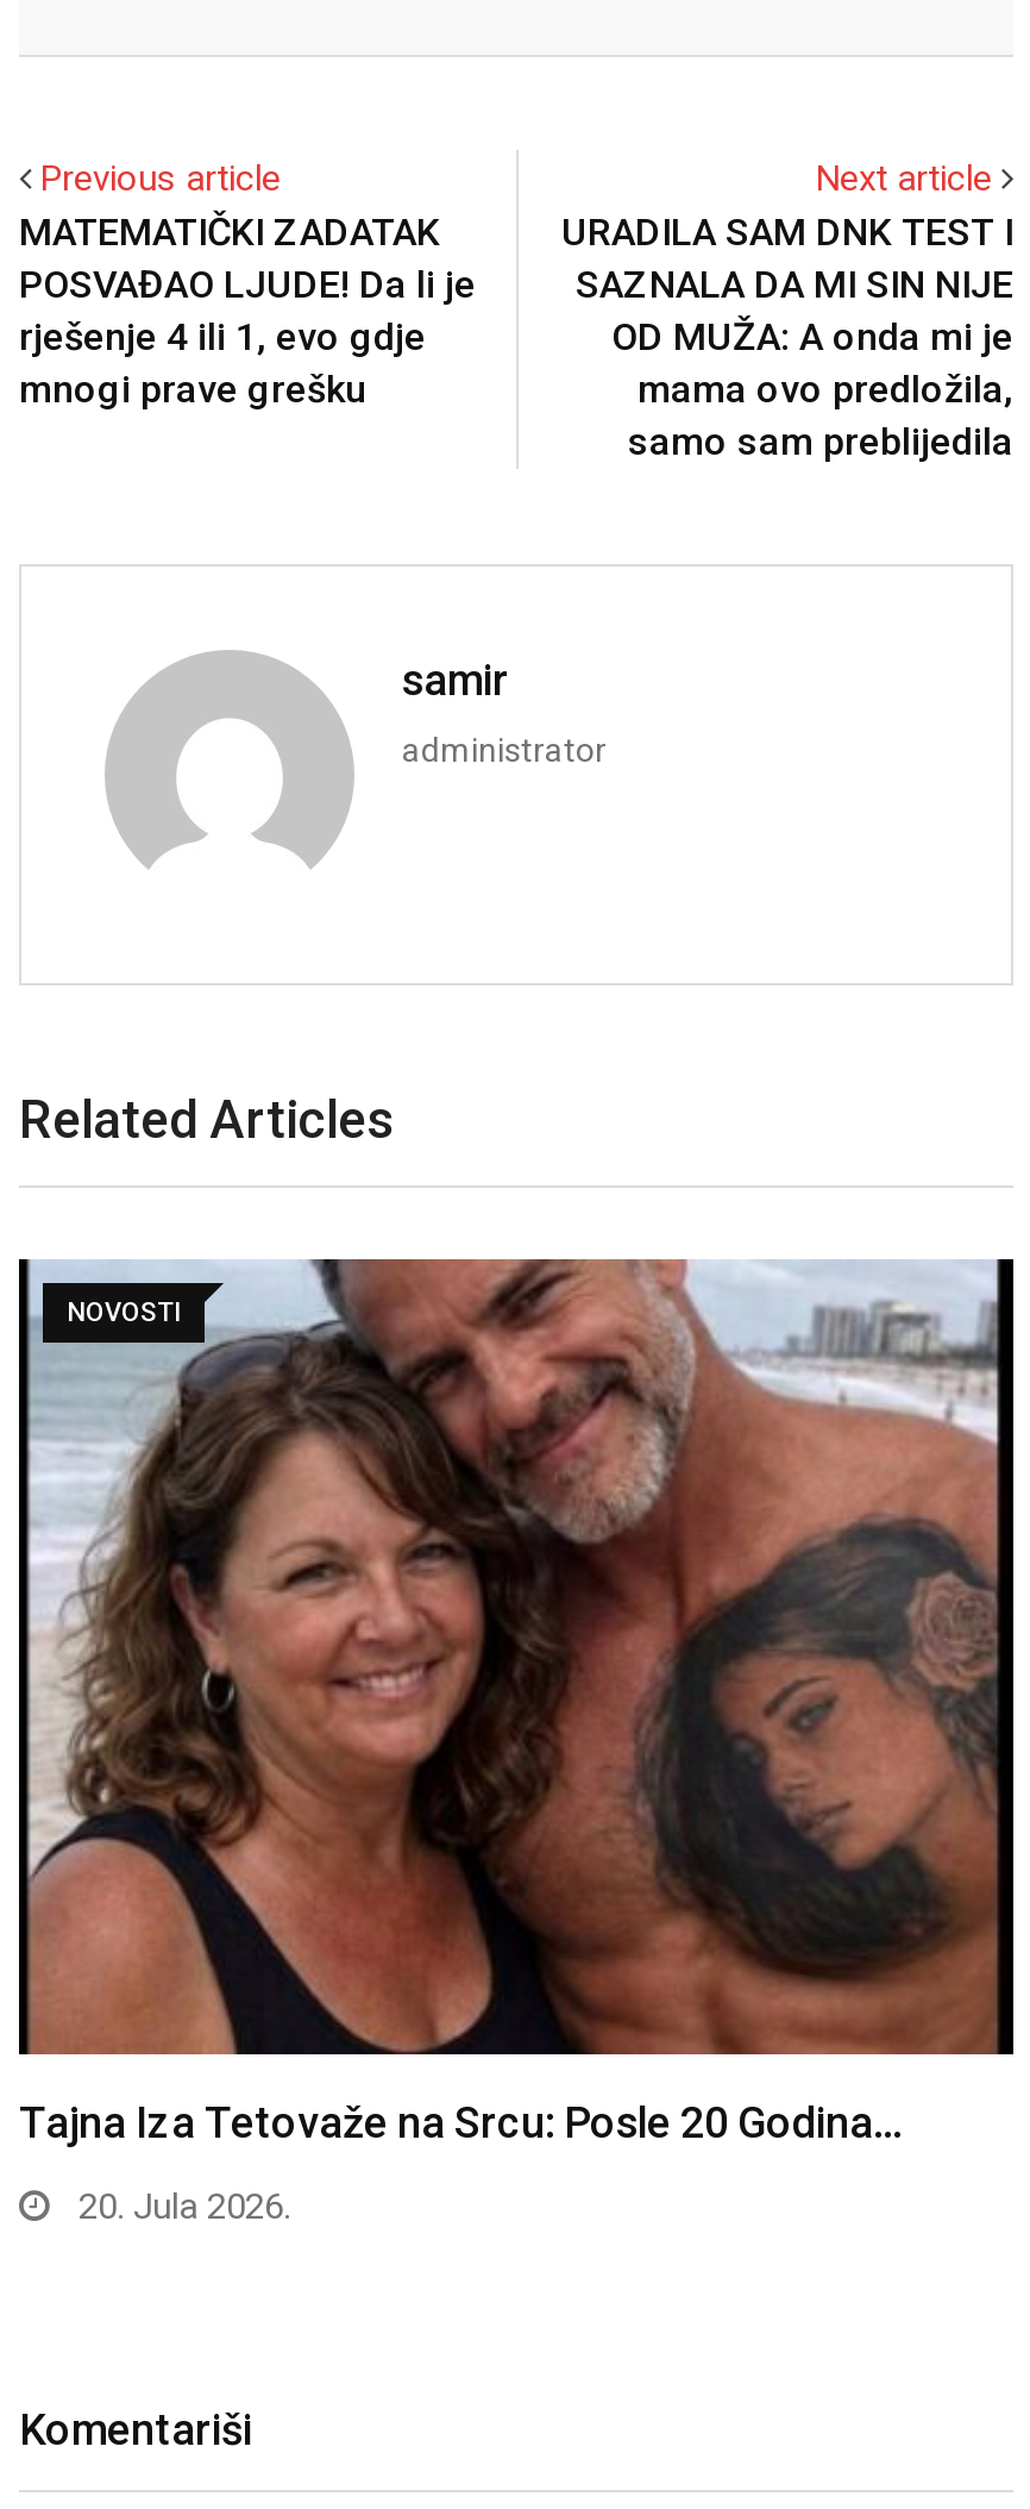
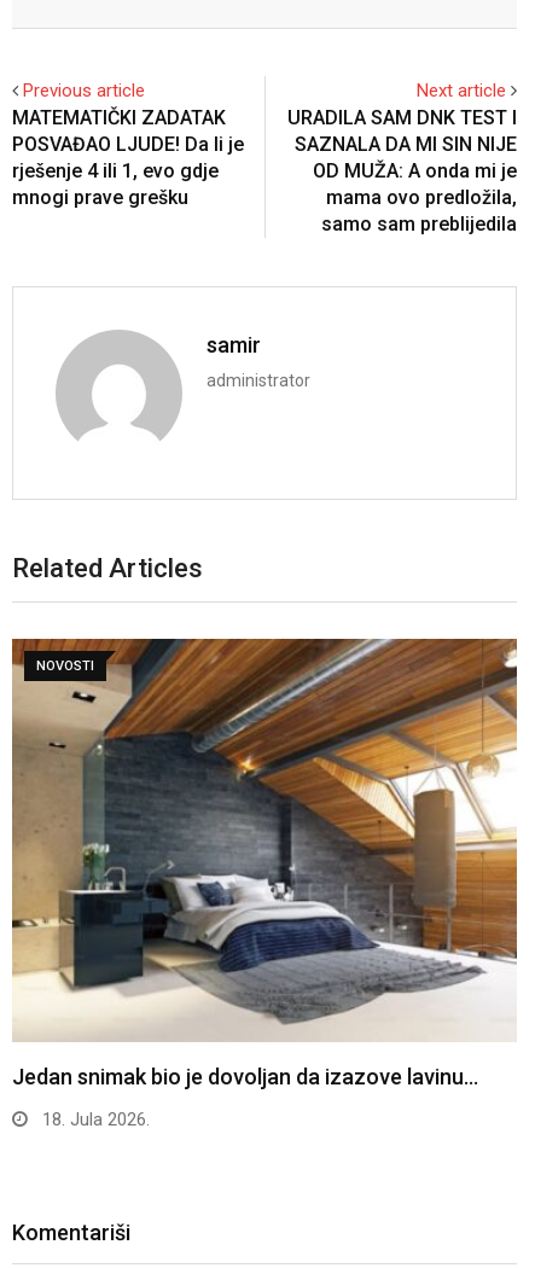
[17,1257,1016,2148] [image] | Tajna Iza Tetovaže na Srcu: Posle 20 Godina… -> [11,638,518,1090] [image] | Jedan snimak bio je dovoljan da izazove lavinu…
[69,2186,290,2229] 20. Jula 2026. -> [37,1109,150,1131] 18. Jula 2026.

